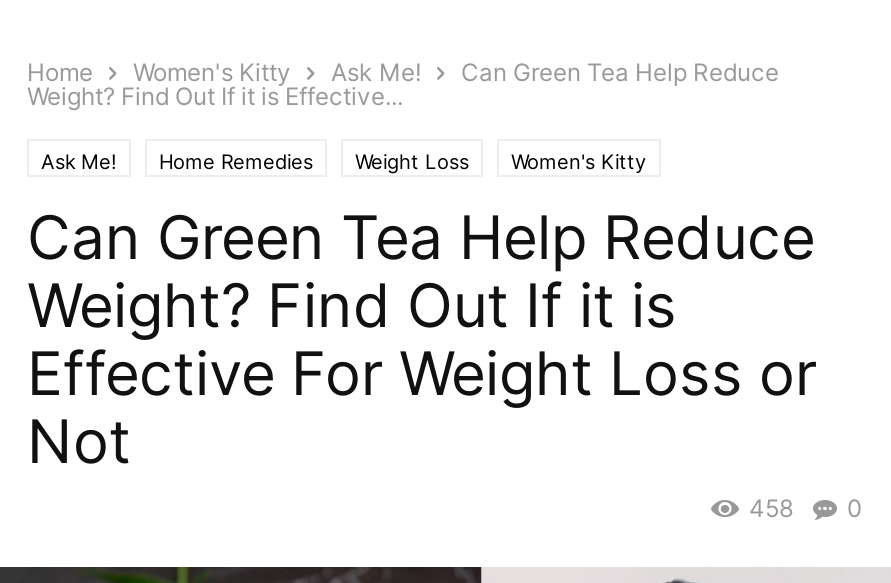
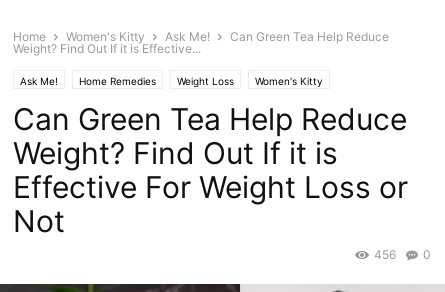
[749,493,863,523] 458 0 -> [374,247,431,262] 456 0

